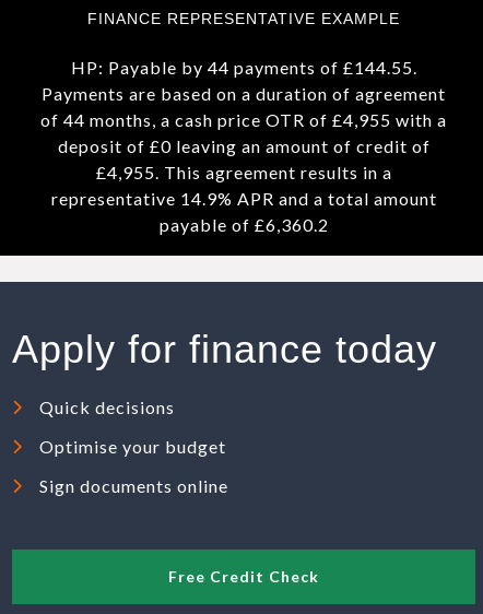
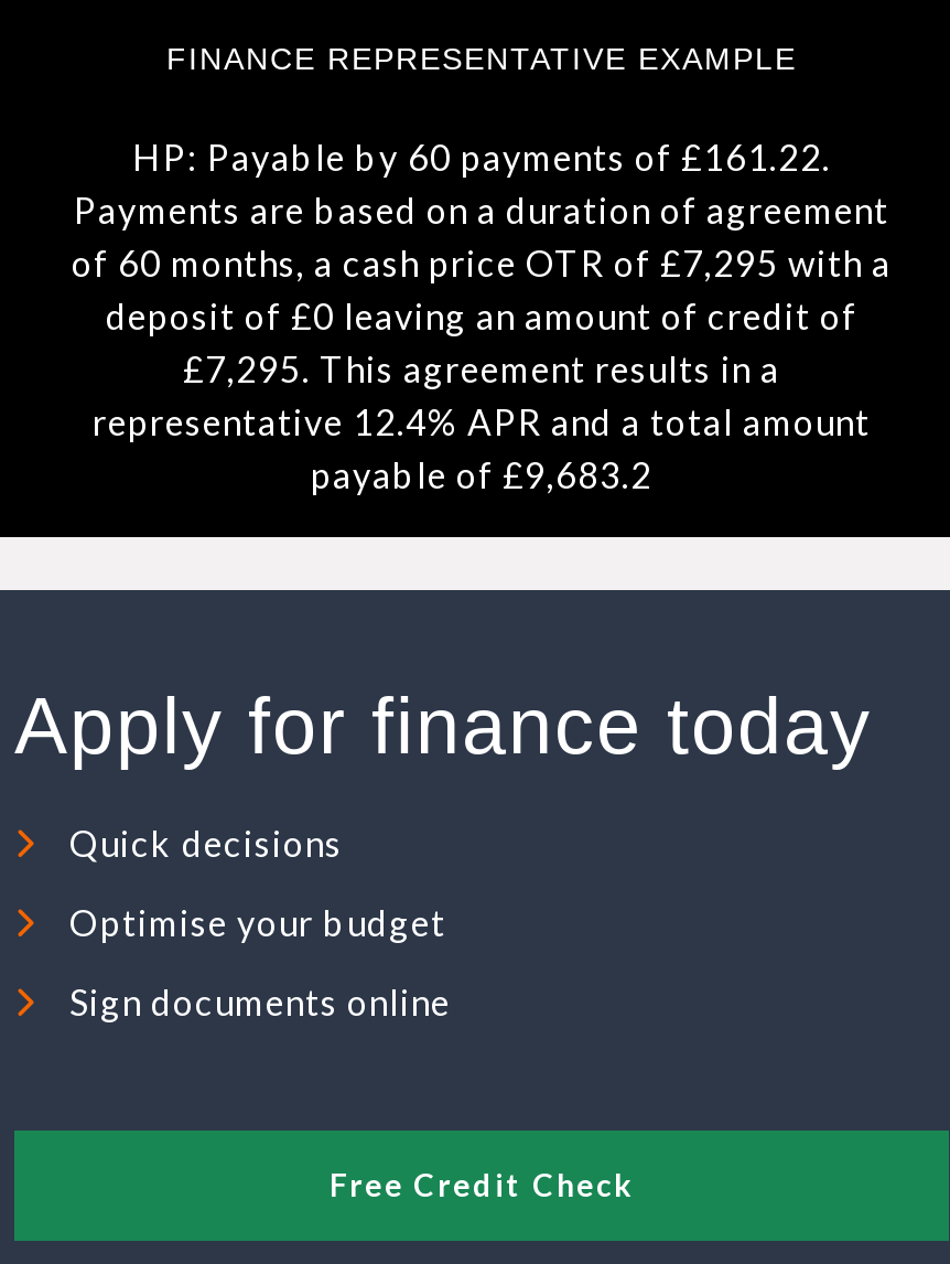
[70,56,417,77] HP: Payable by 44 payments of £144.55. -> [132,135,831,177] HP: Payable by 60 payments of £161.22.
[40,109,447,130] of 44 months, a cash price OTR of £4,955 with a -> [72,241,892,283] of 60 months, a cash price OTR of £7,295 with a
[96,161,392,182] £4,955. This agreement results in a -> [183,347,780,388] £7,295. This agreement results in a
[51,187,437,208] representative 14.9% APR and a total amount -> [93,399,871,441] representative 12.4% APR and a total amount
[159,214,328,234] payable of £6,360.2 -> [311,452,652,494] payable of £9,683.2

